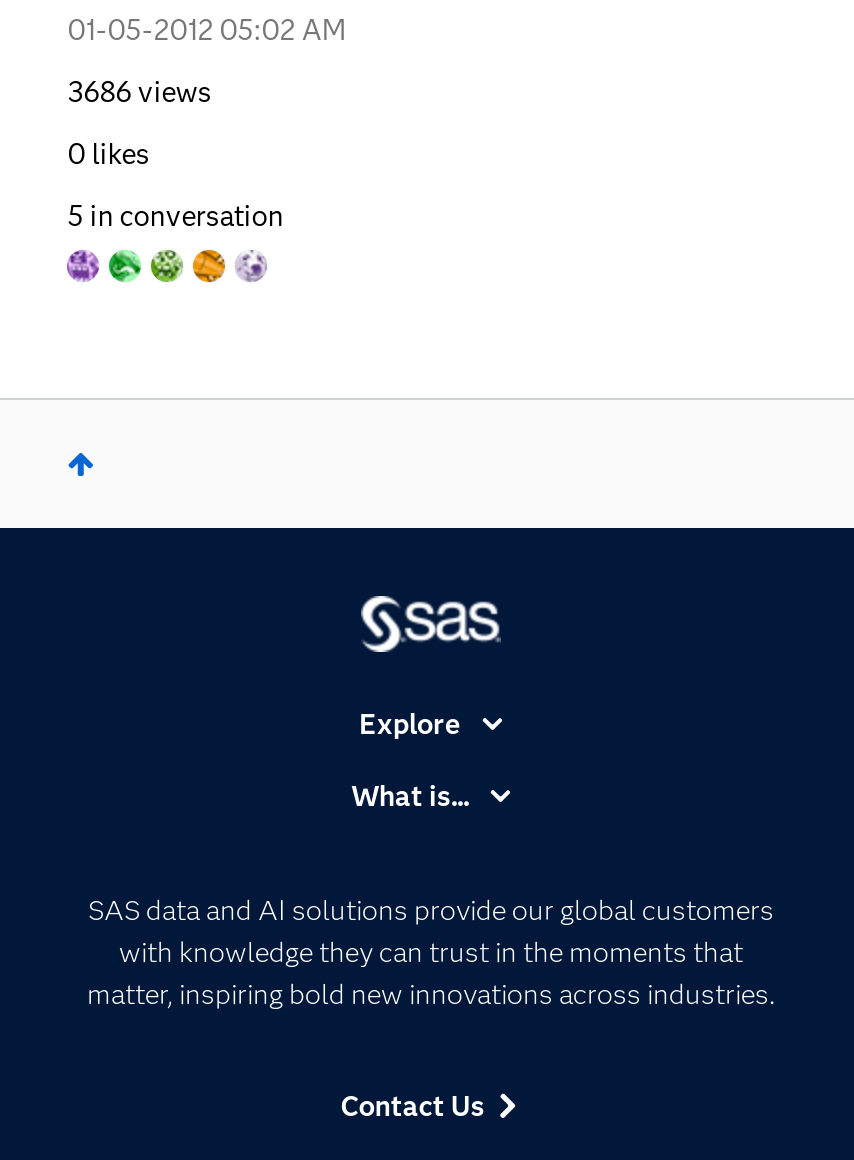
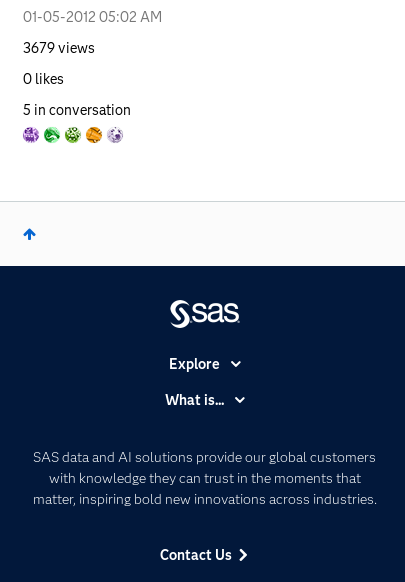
[68,74,212,110] 3686 views -> [23,39,95,57] 3679 views

